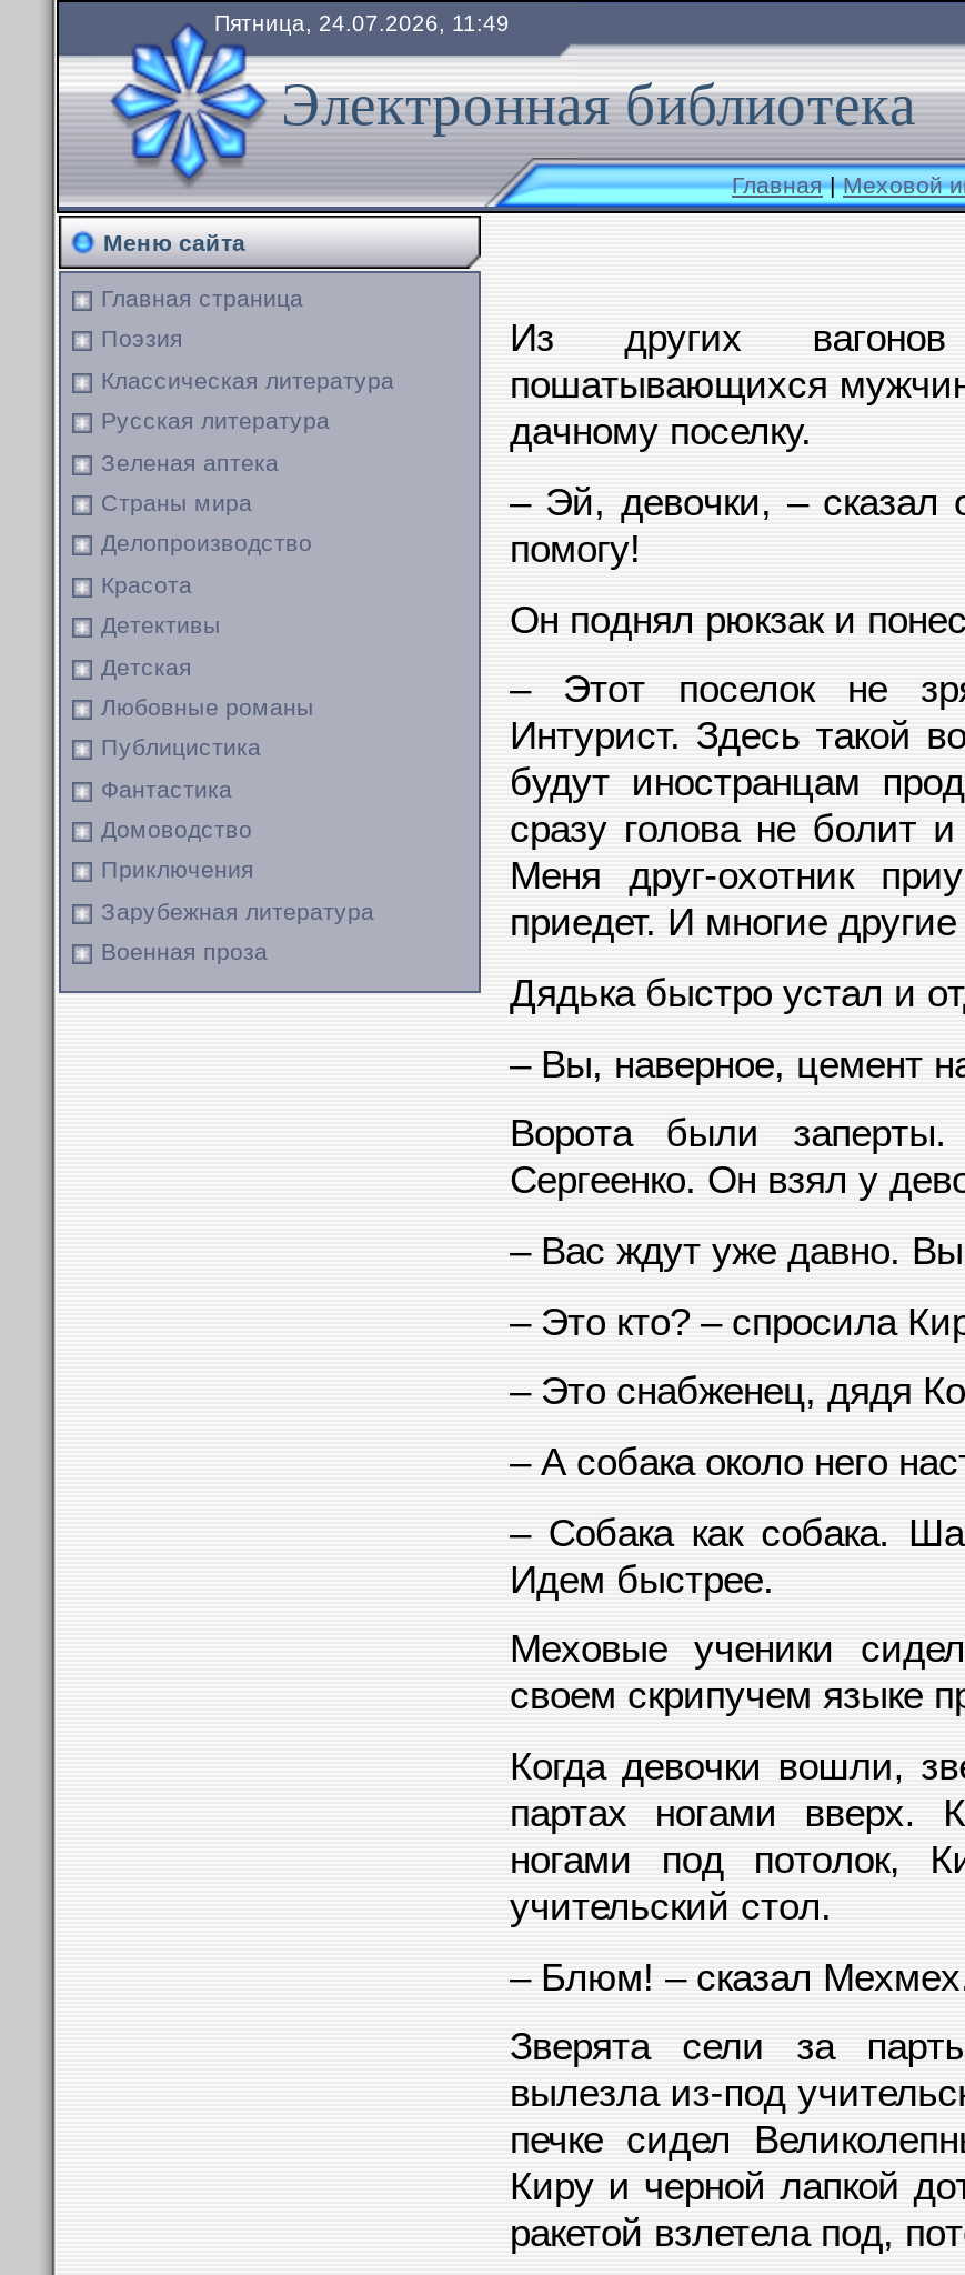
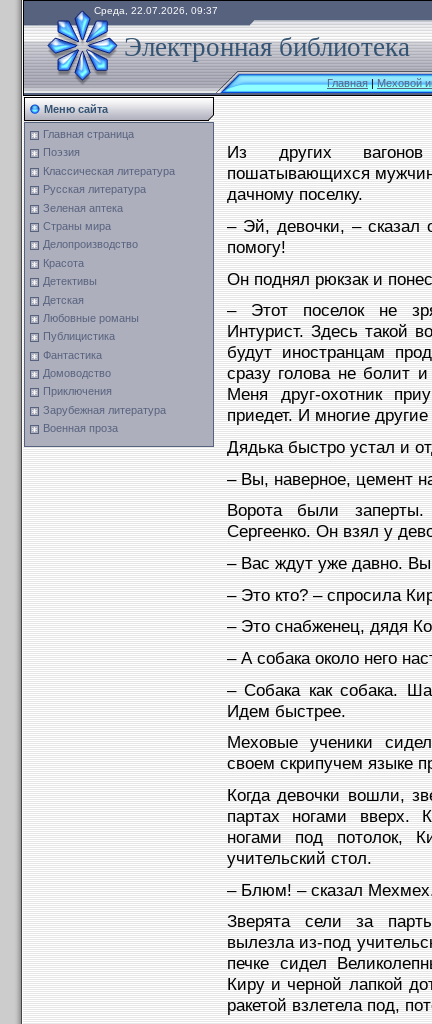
[214,11,510,36] Пятница, 24.07.2026, 11:49 -> [94,5,218,16] Среда, 22.07.2026, 09:37

